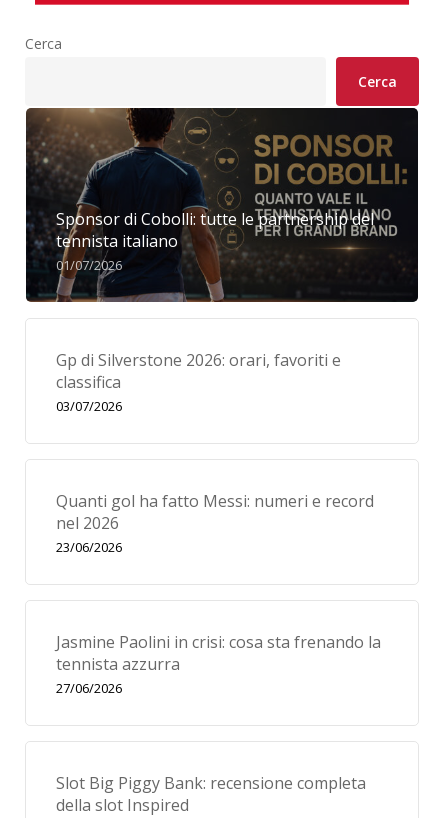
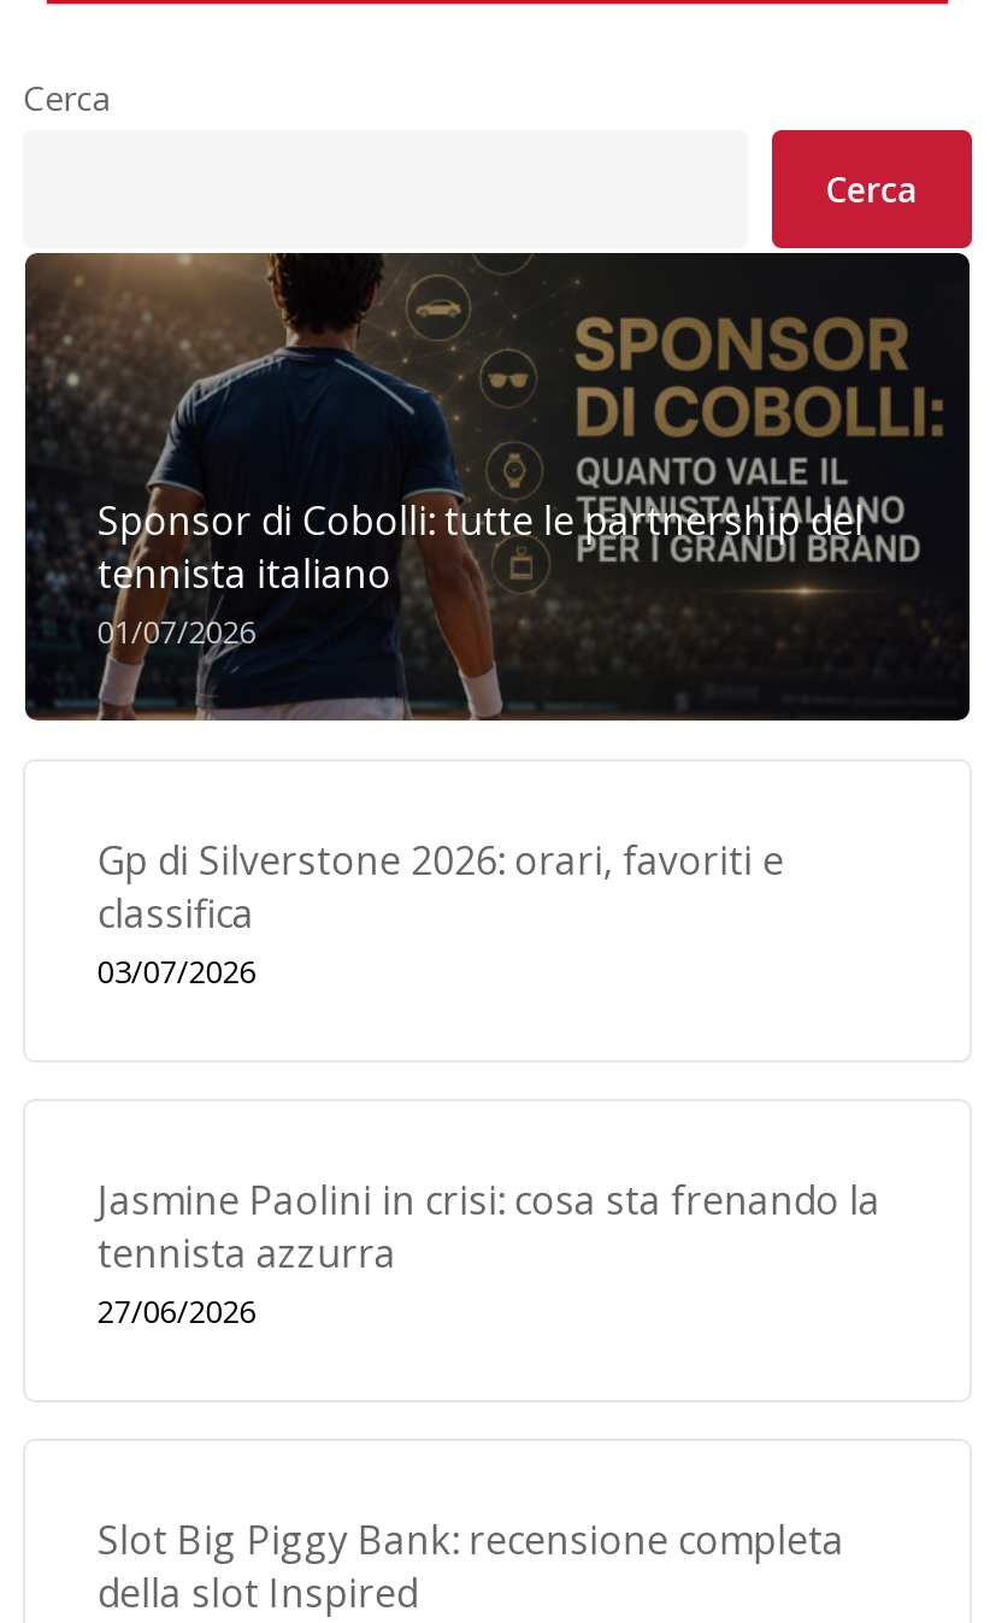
[56,490,374,556] Quanti gol ha fatto Messi: numeri e record | nel 2026 | 23/06/2026 -> none

